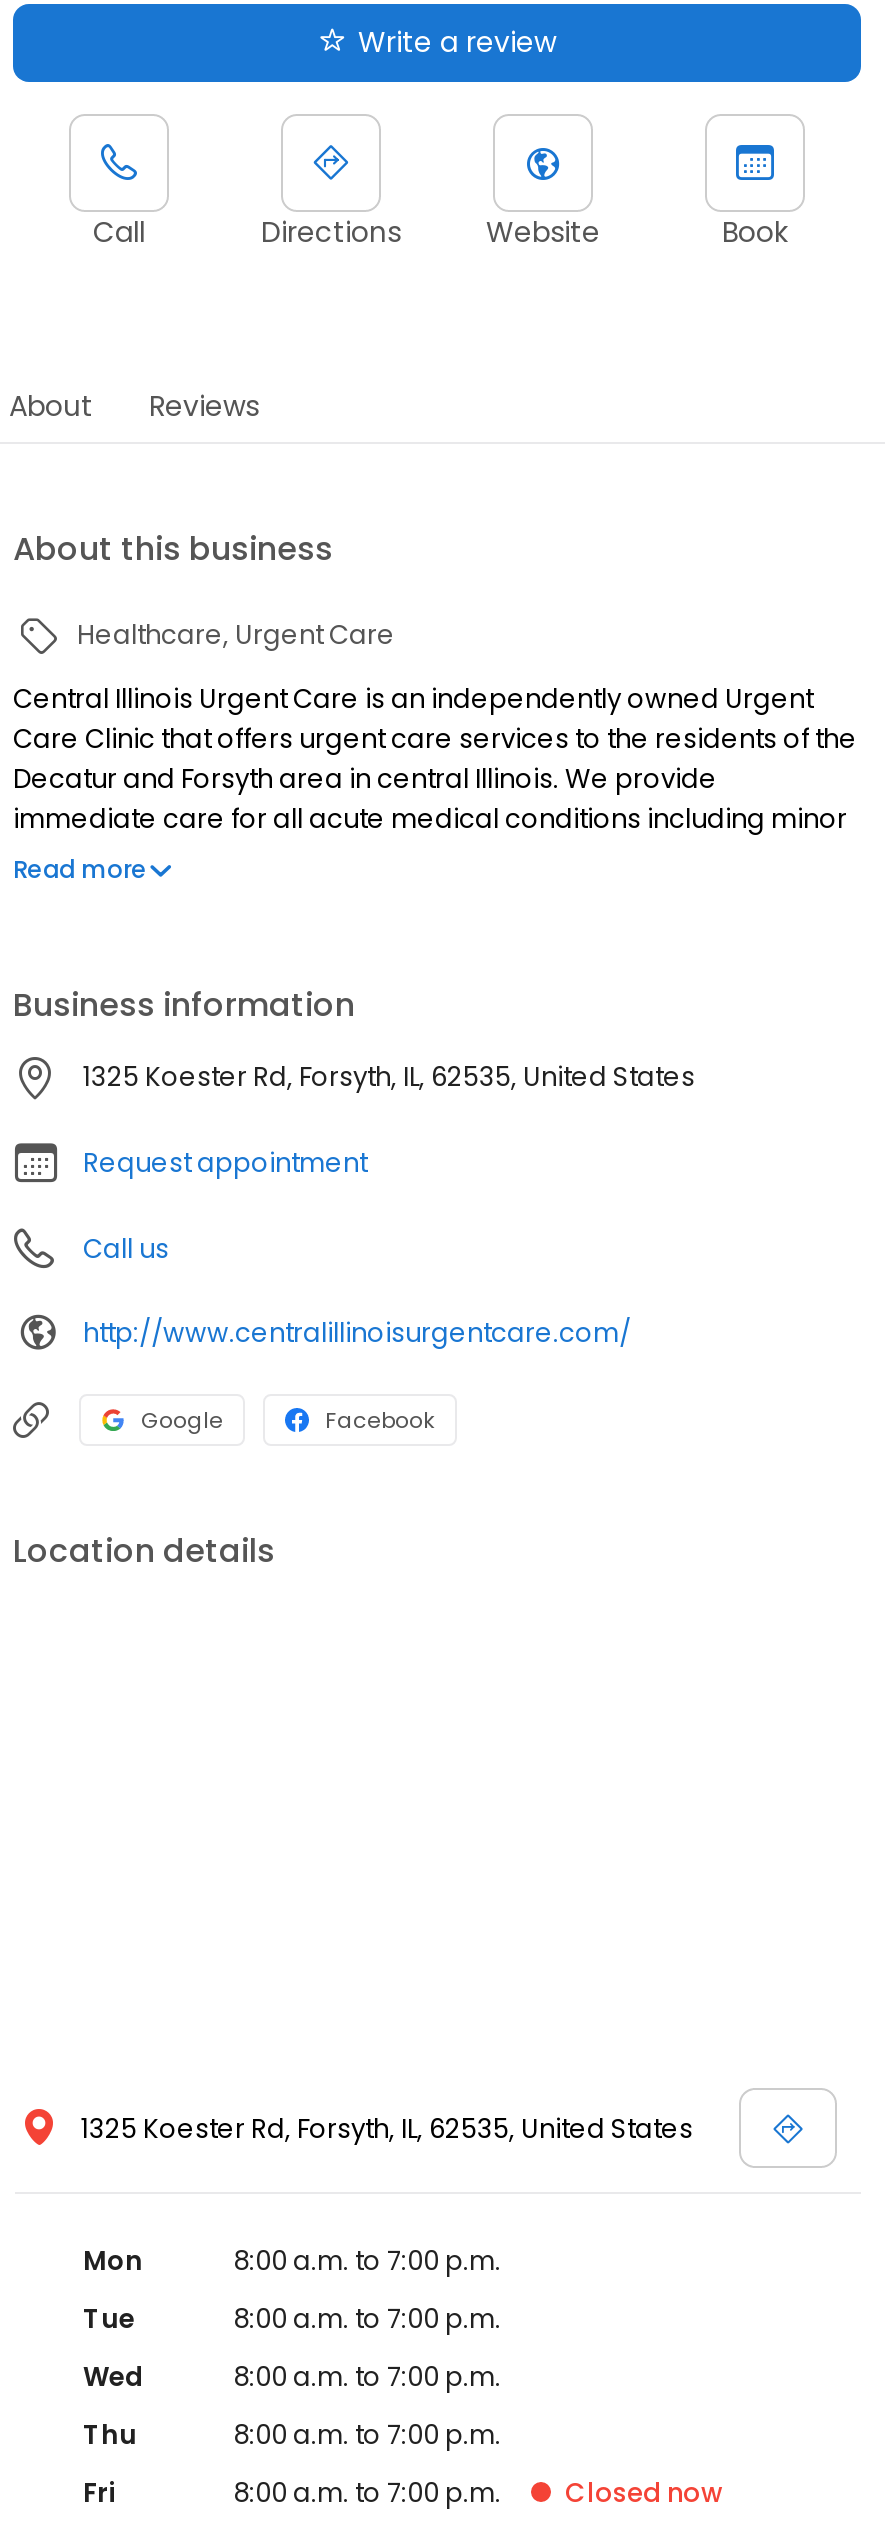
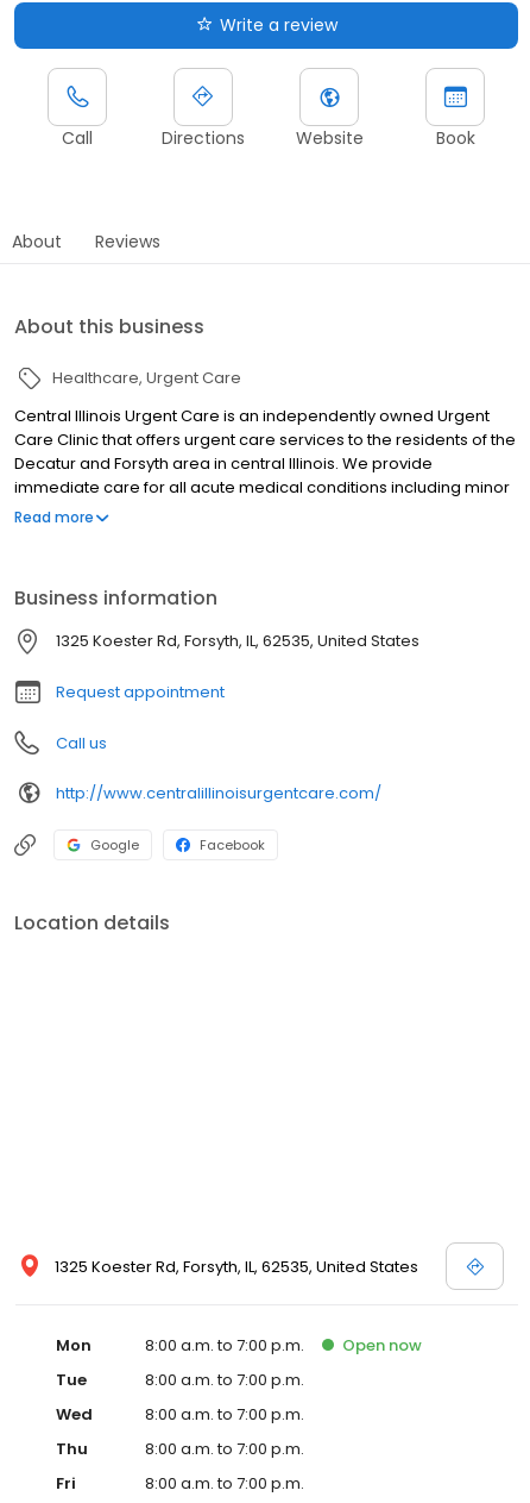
none -> [342,1334,422,1357] Open now
[565,2474,723,2512] Closed now -> none

